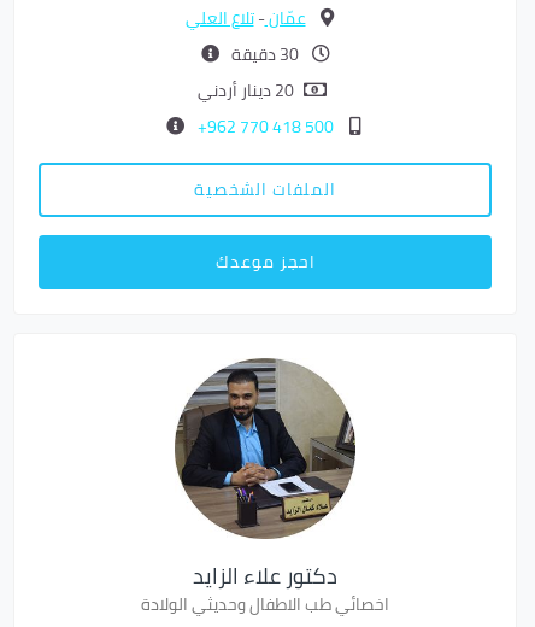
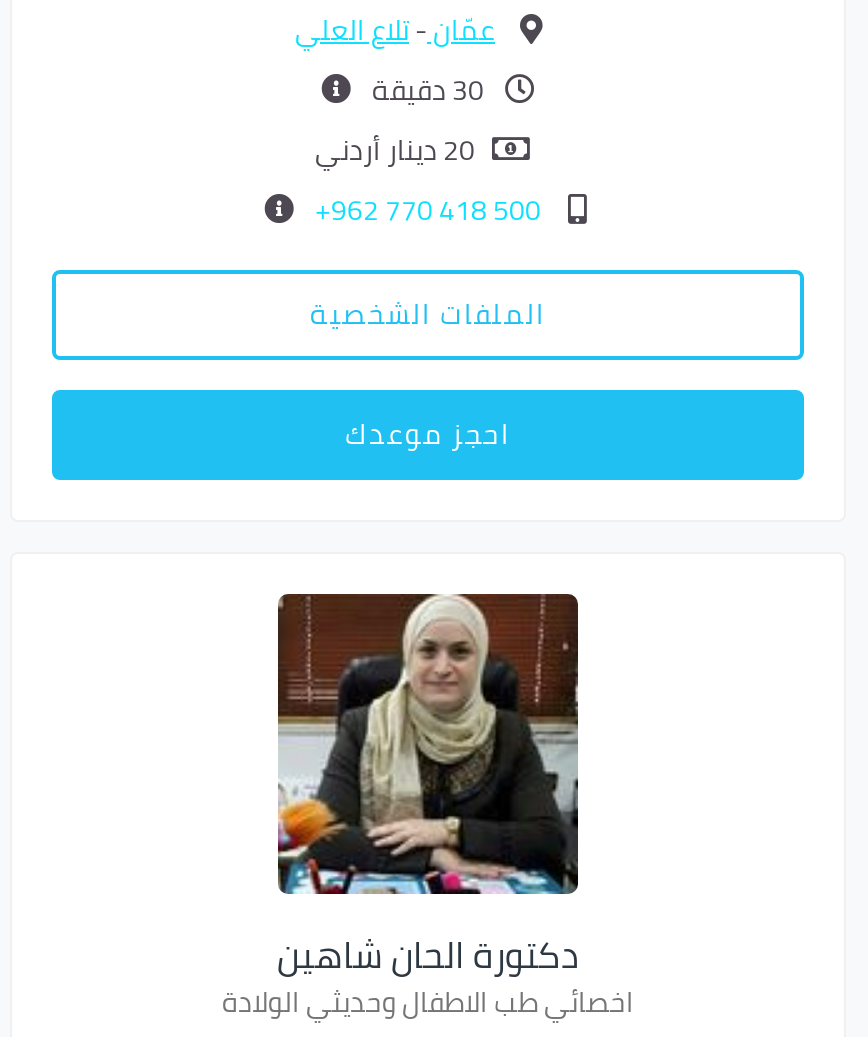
[175,358,355,596] [image] | دكتور علاء الزايد -> [276,592,580,988] [image] | دكتورة الحان شاهين

